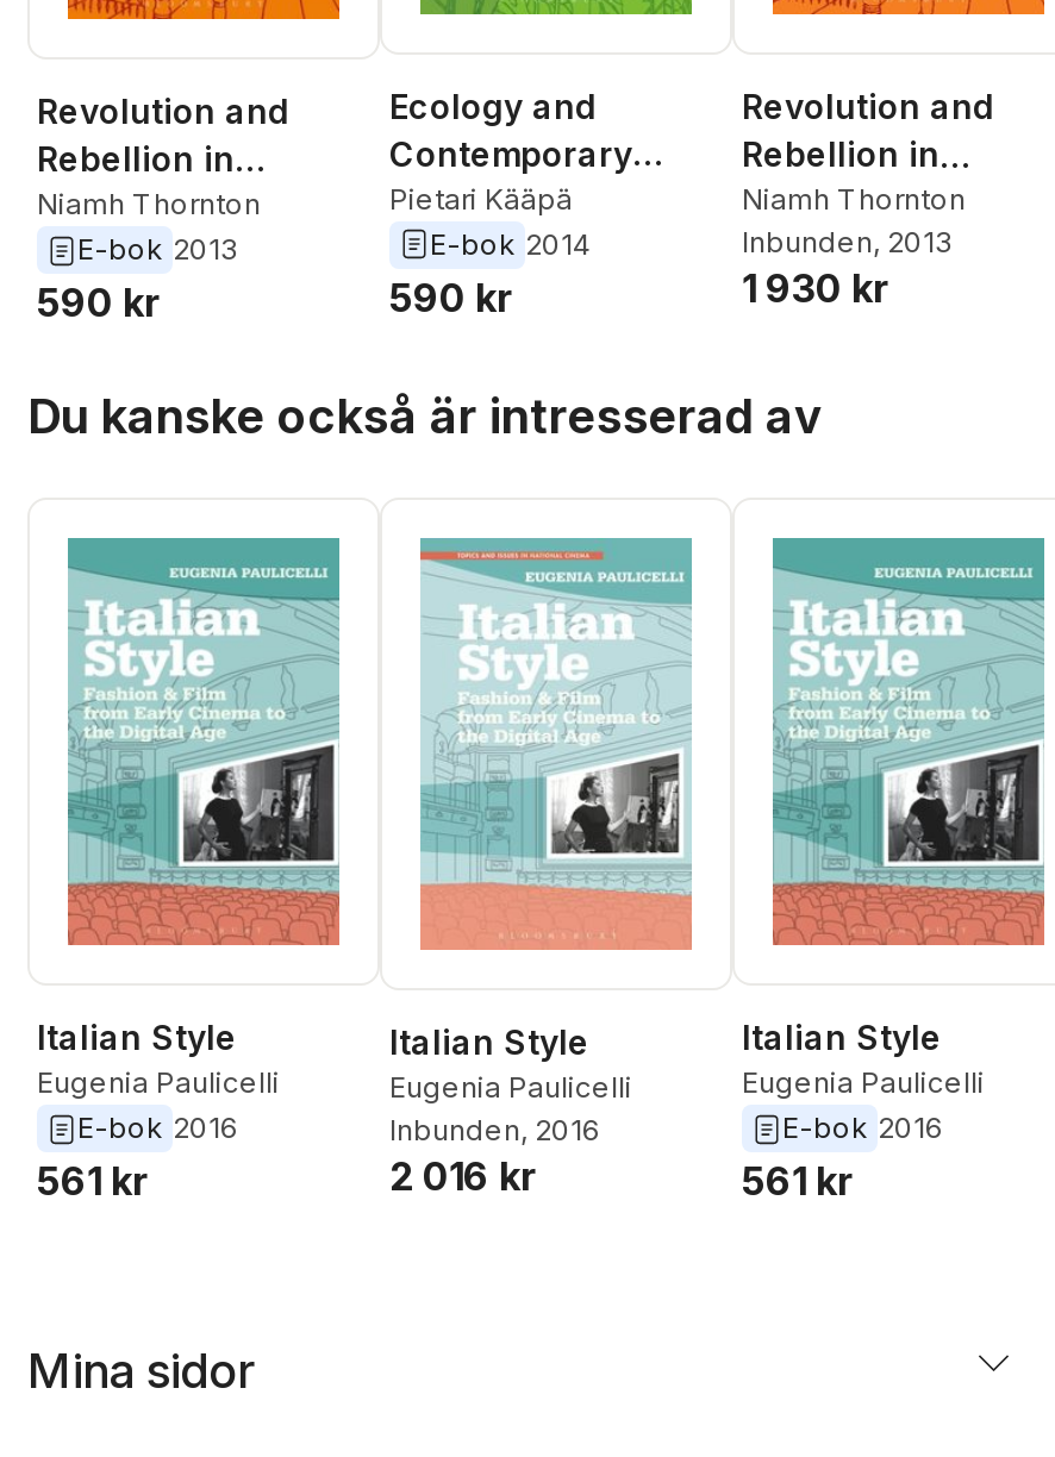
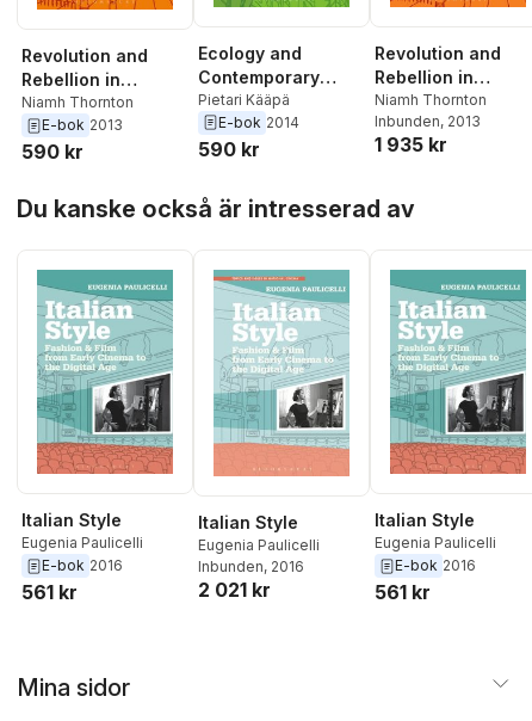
[742,265,889,313] 1 930 kr -> [375,133,447,157] 1 935 kr
[389,1153,537,1201] 2 016 kr -> [198,578,271,602] 2 021 kr

